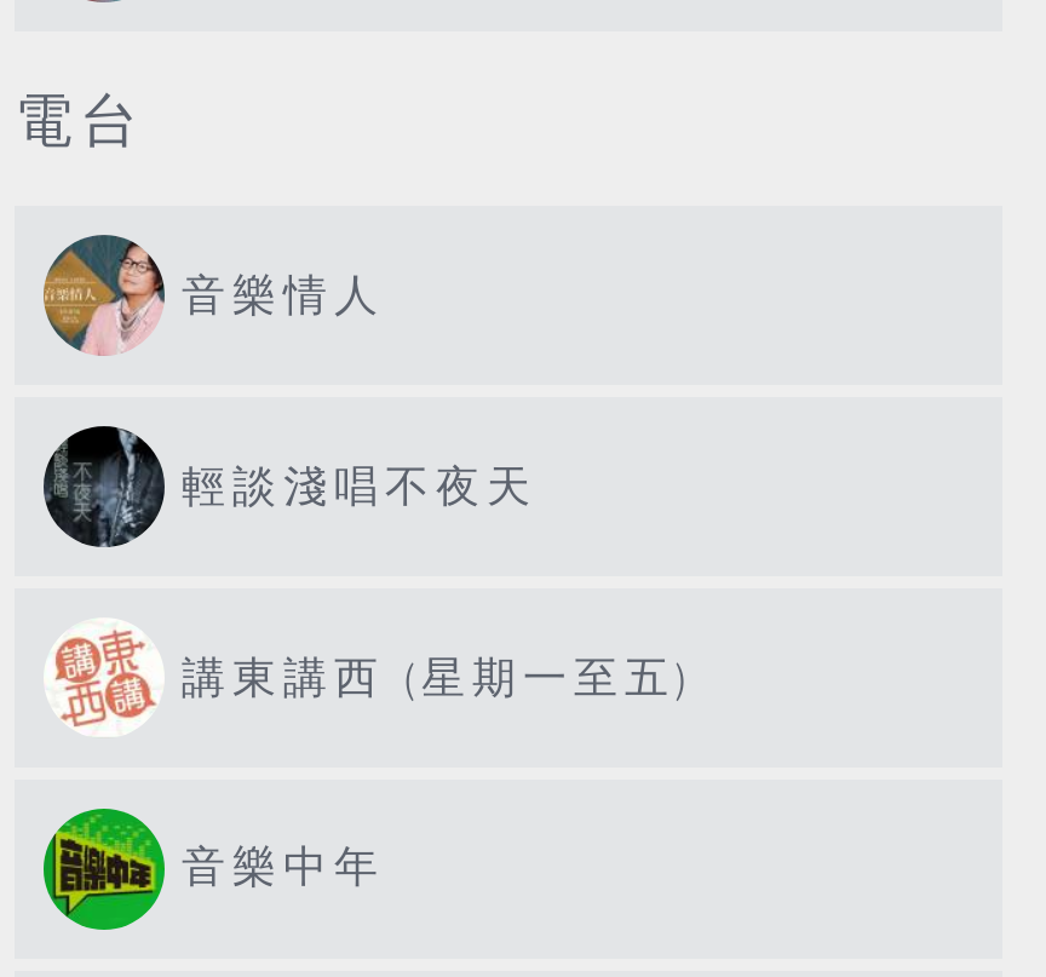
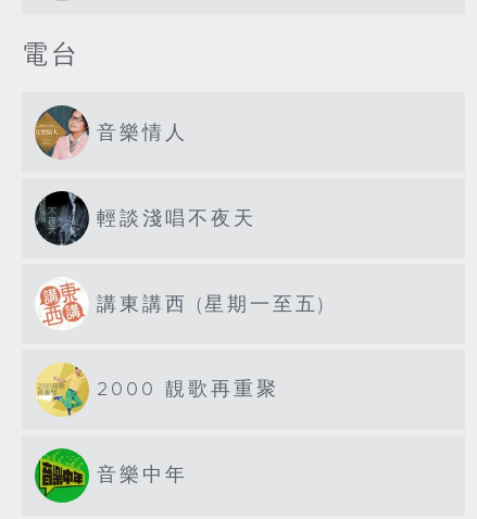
none -> [35,363,279,417] [image] | 2000 靚歌再重聚

